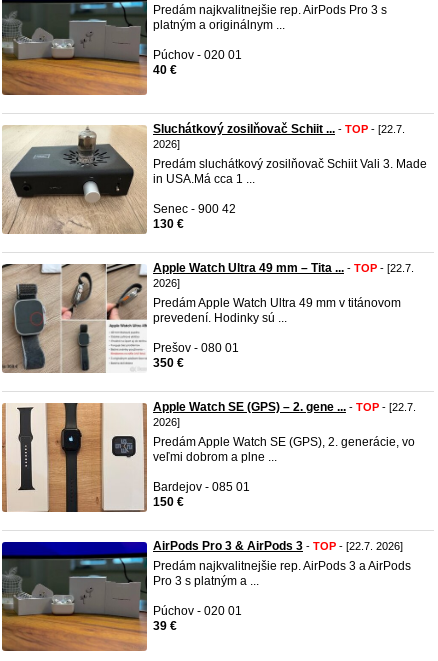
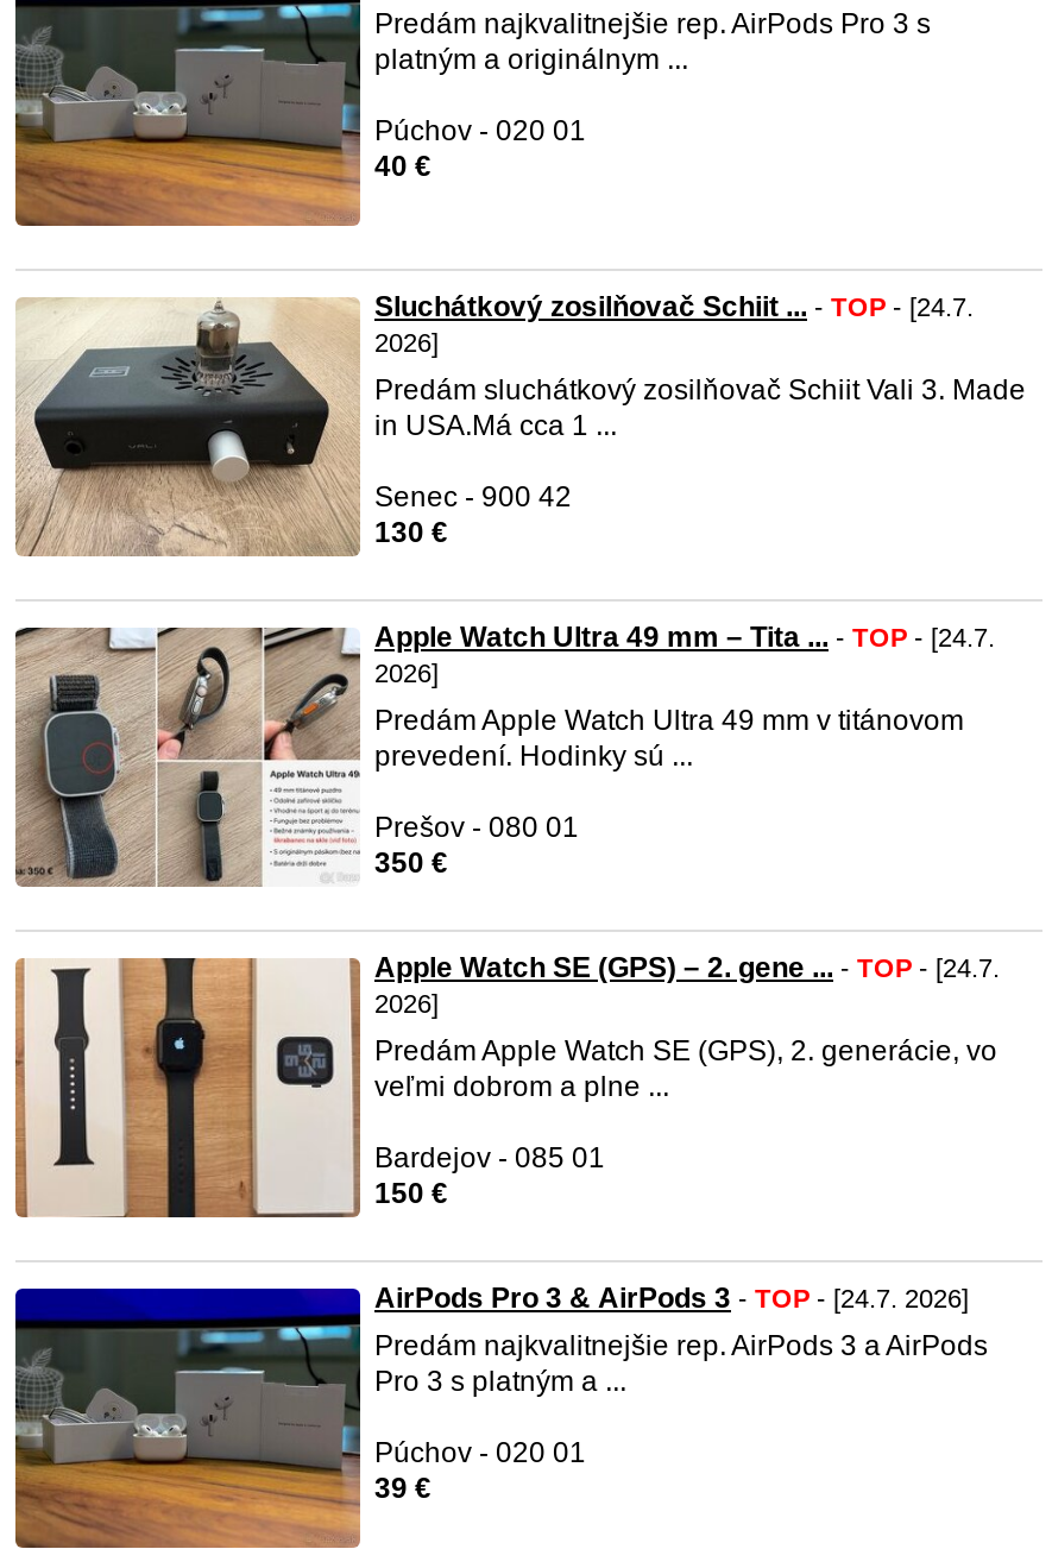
[153,122,405,136] Sluchátkový zosilňovač Schiit ... - TOP - [22.7. -> [374,290,974,323] Sluchátkový zosilňovač Schiit ... - TOP - [24.7.
[153,261,414,275] Apple Watch Ultra 49 mm – Tita ... - TOP - [22.7. -> [374,621,995,654] Apple Watch Ultra 49 mm – Tita ... - TOP - [24.7.
[153,400,416,414] Apple Watch SE (GPS) – 2. gene ... - TOP - [22.7. -> [374,951,1000,984] Apple Watch SE (GPS) – 2. gene ... - TOP - [24.7.
[153,539,403,553] AirPods Pro 3 & AirPods 3 - TOP - [22.7. 2026] -> [374,1282,969,1315] AirPods Pro 3 & AirPods 3 - TOP - [24.7. 2026]

